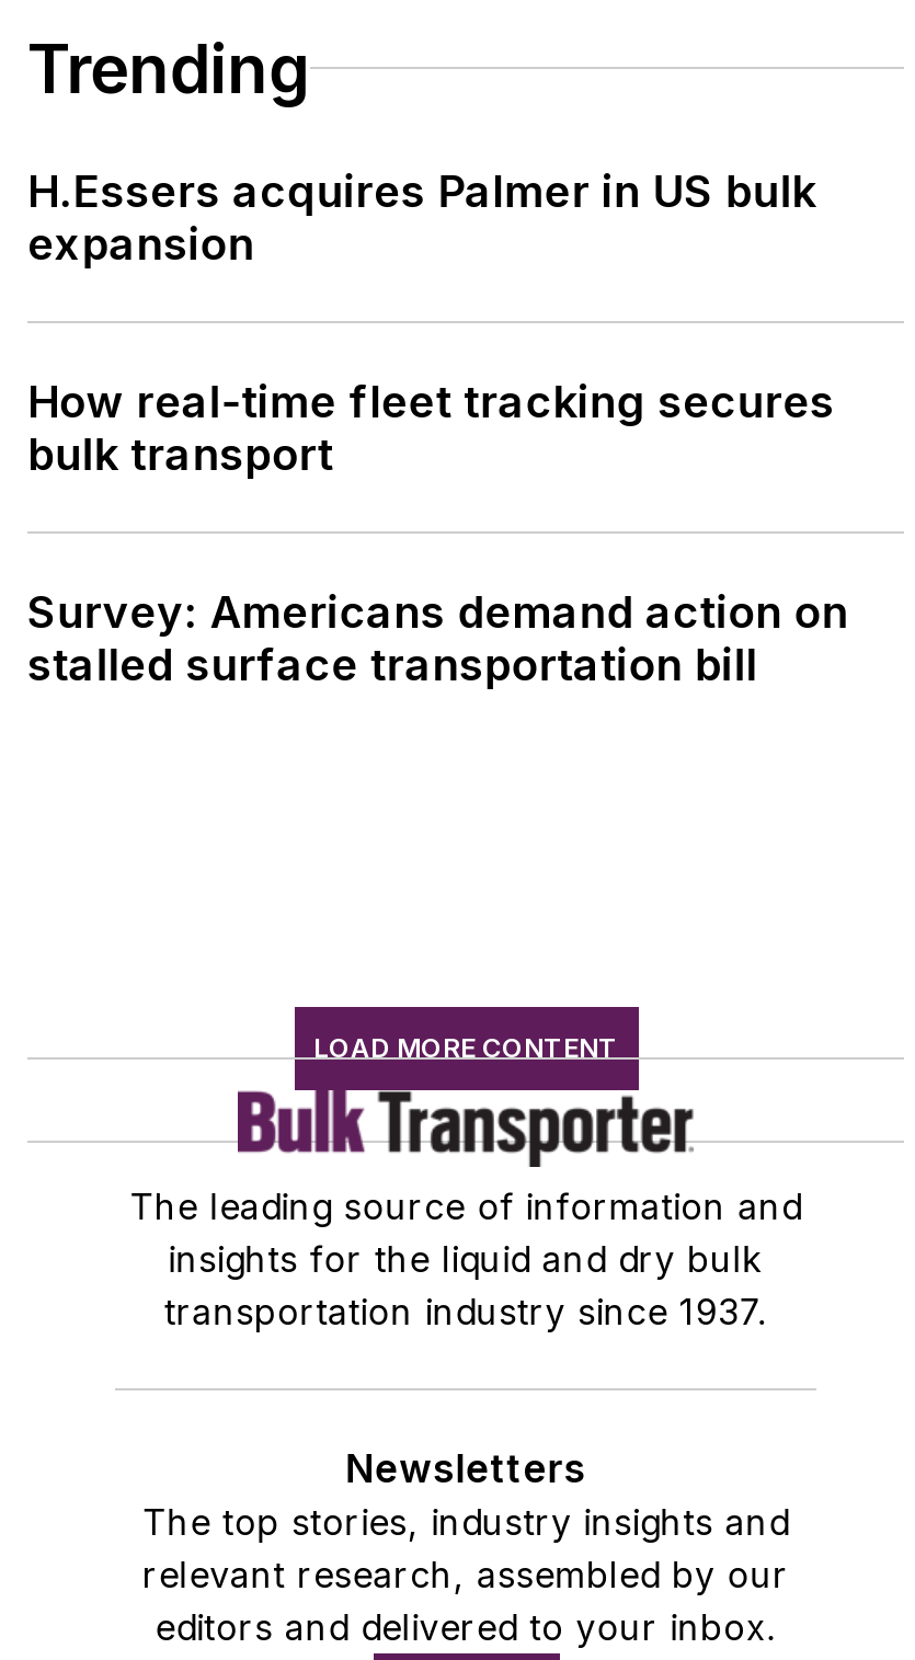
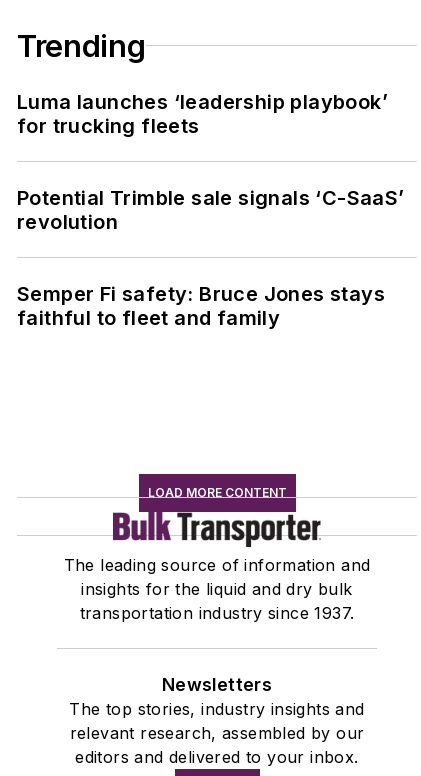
[27,165,816,270] H.Essers acquires Palmer in US bulk | expansion -> [17,90,388,138] Luma launches ‘leadership playbook’ | for trucking fleets
[27,375,835,480] How real-time fleet tracking secures | bulk transport -> [17,186,405,234] Potential Trimble sale signals ‘C-SaaS’ | revolution
[27,585,848,691] Survey: Americans demand action on | stalled surface transportation bill -> [17,282,385,330] Semper Fi safety: Bruce Jones stays | faithful to fleet and family

